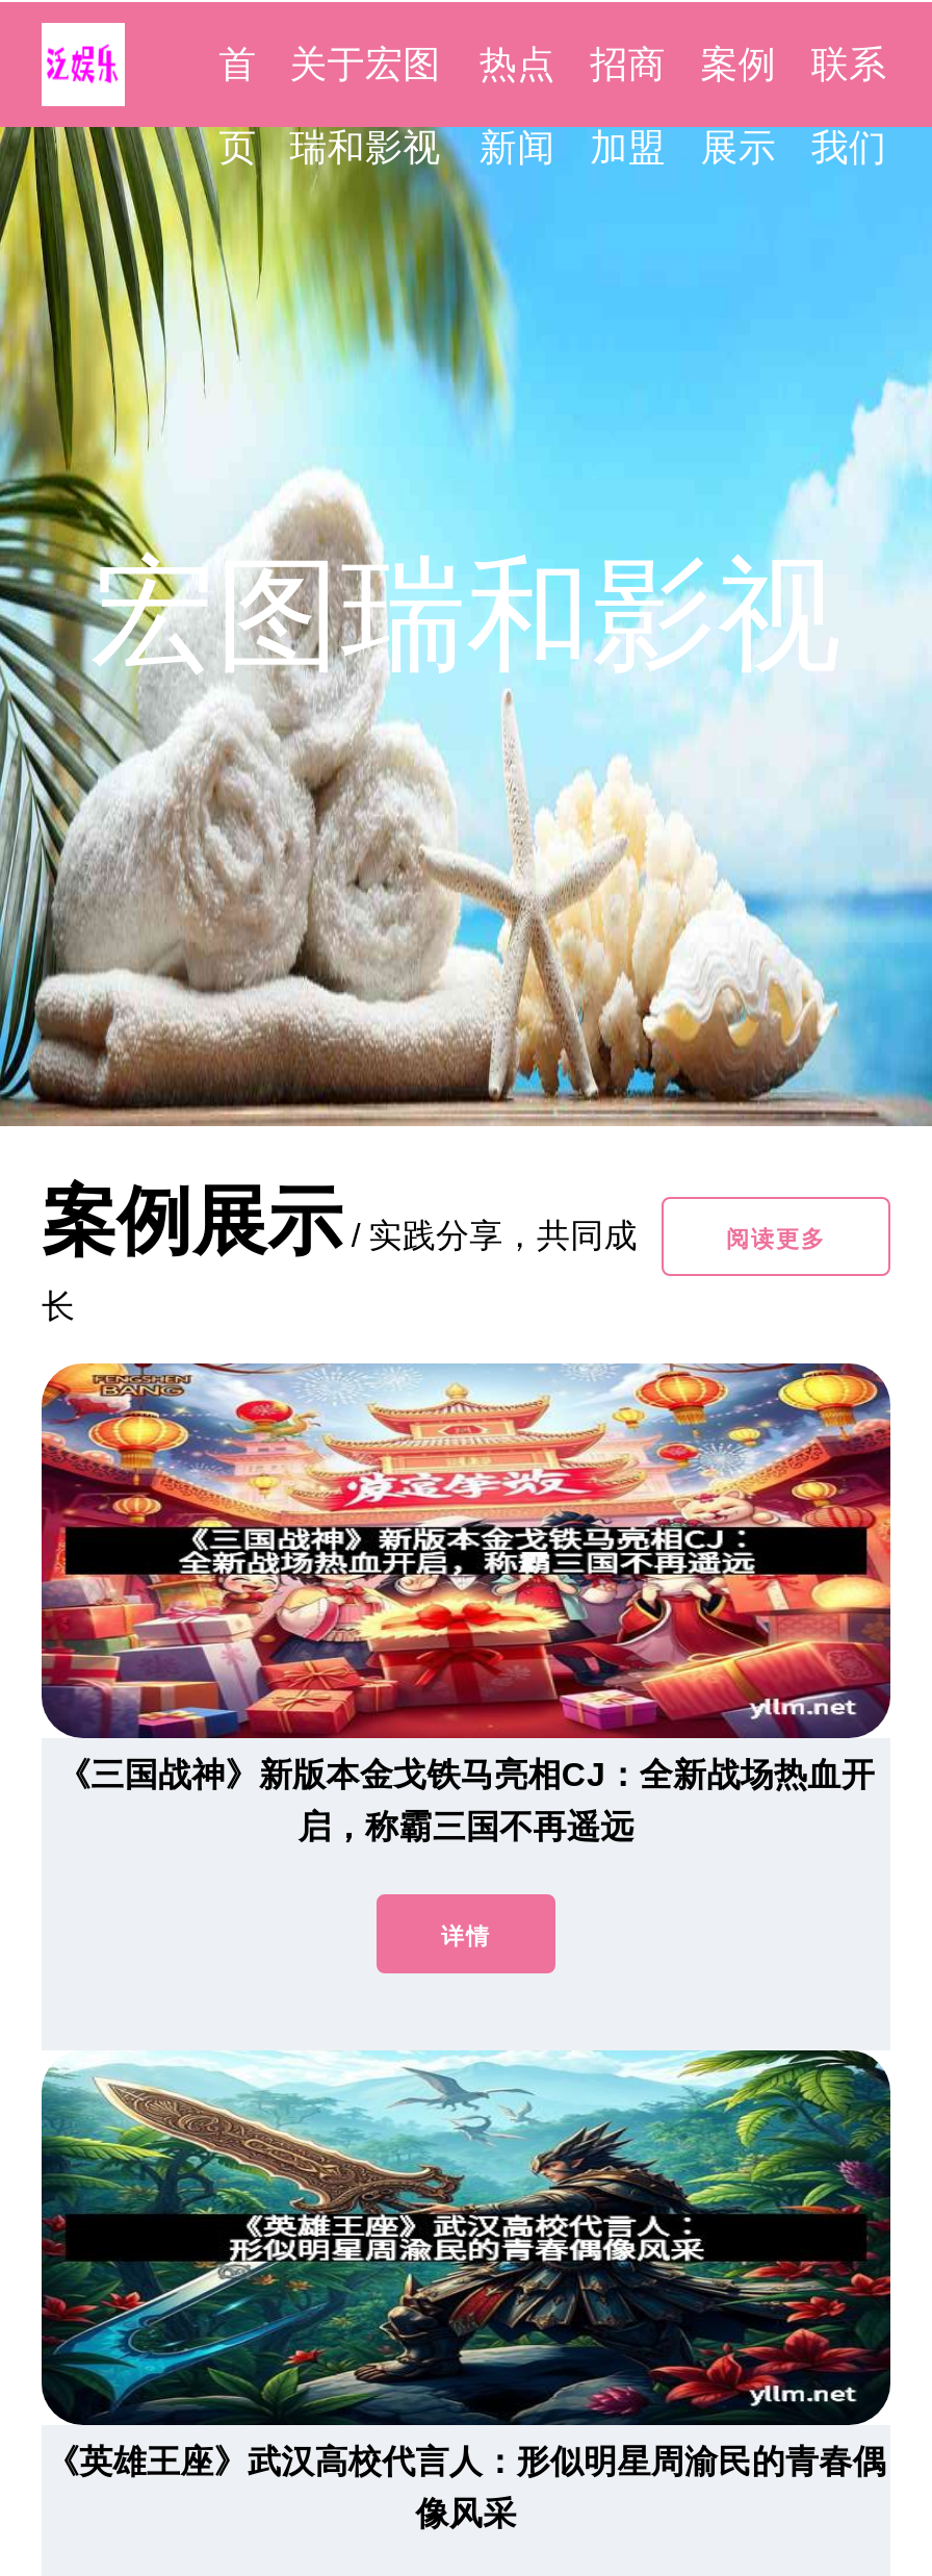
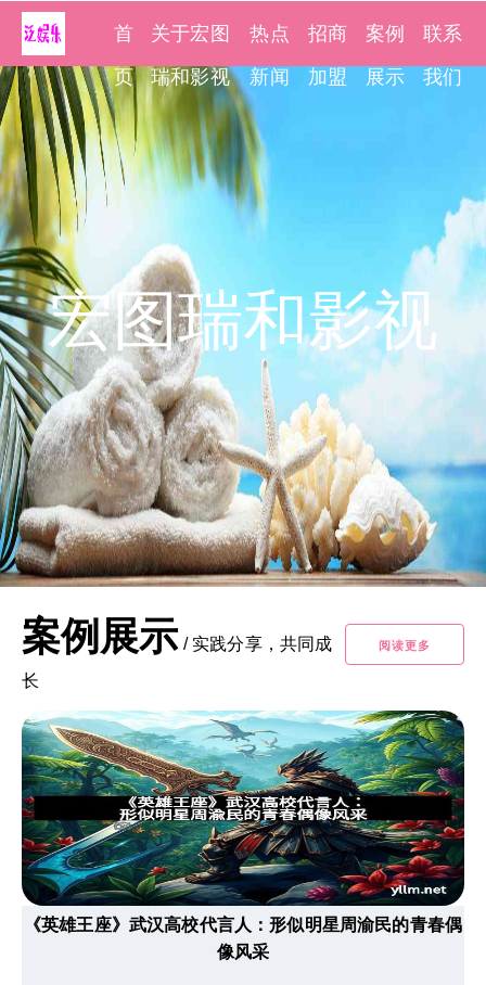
[40,1361,892,1948] [image] | 《三国战神》新版本金戈铁马亮相CJ：全新战场热血开 | 启，称霸三国不再遥远 | 详情 -> none

